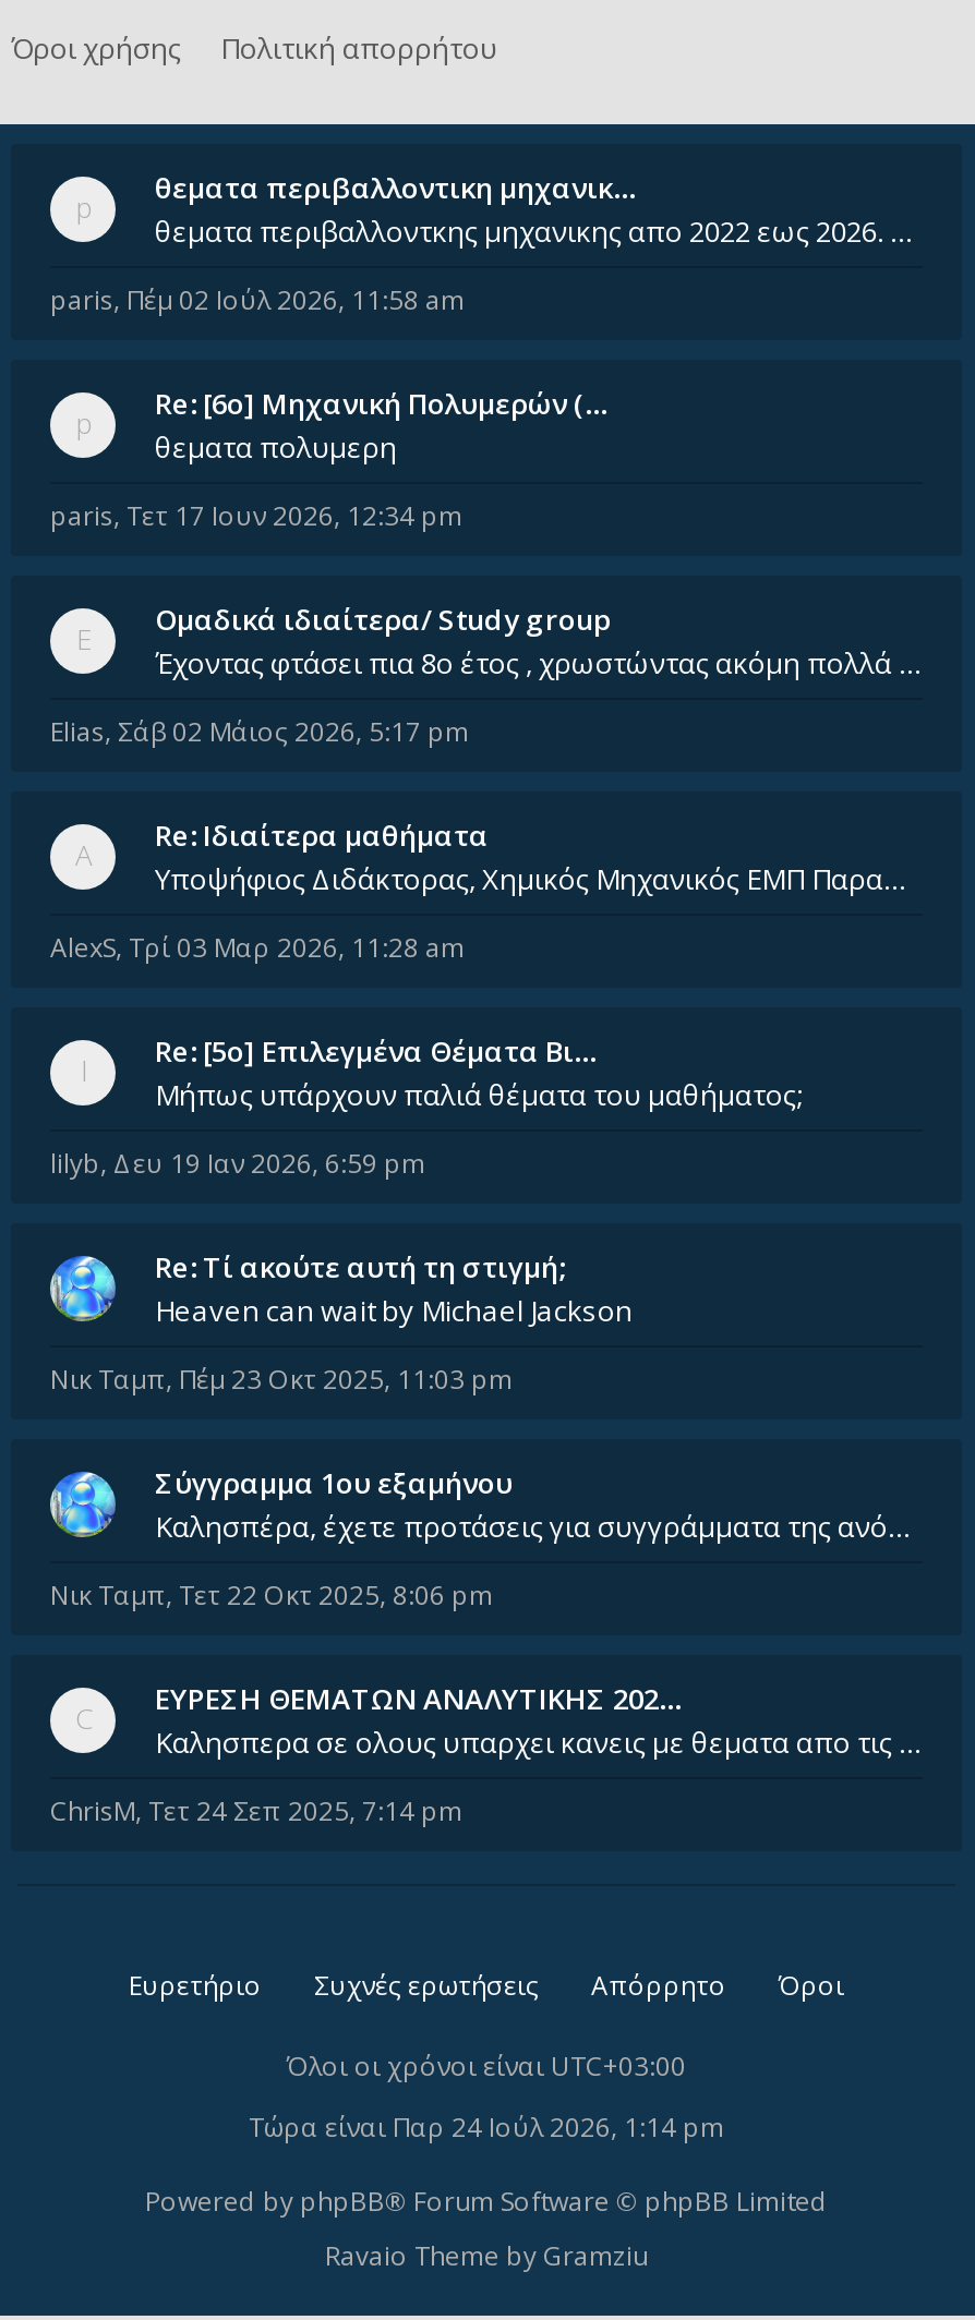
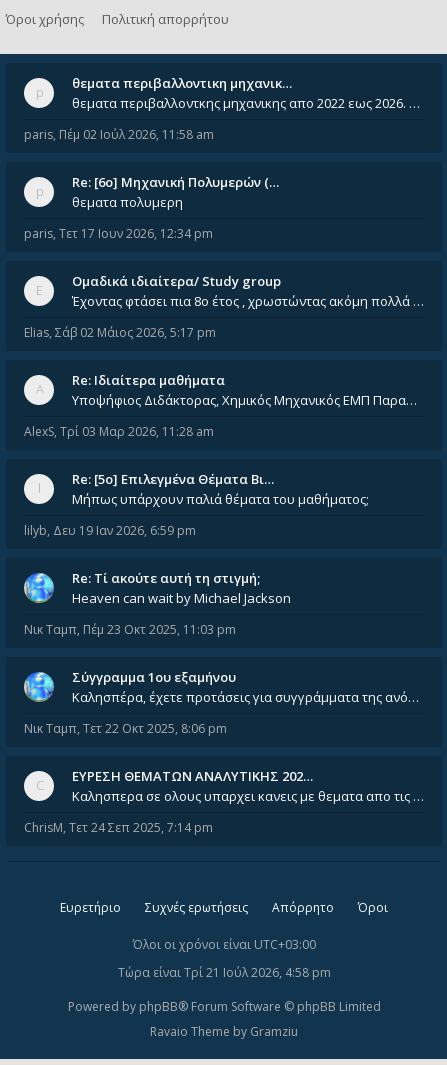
[249,2108,724,2146] Τώρα είναι Παρ 24 Ιούλ 2026, 1:14 pm -> [117,964,330,981] Τώρα είναι Τρί 21 Ιούλ 2026, 4:58 pm

